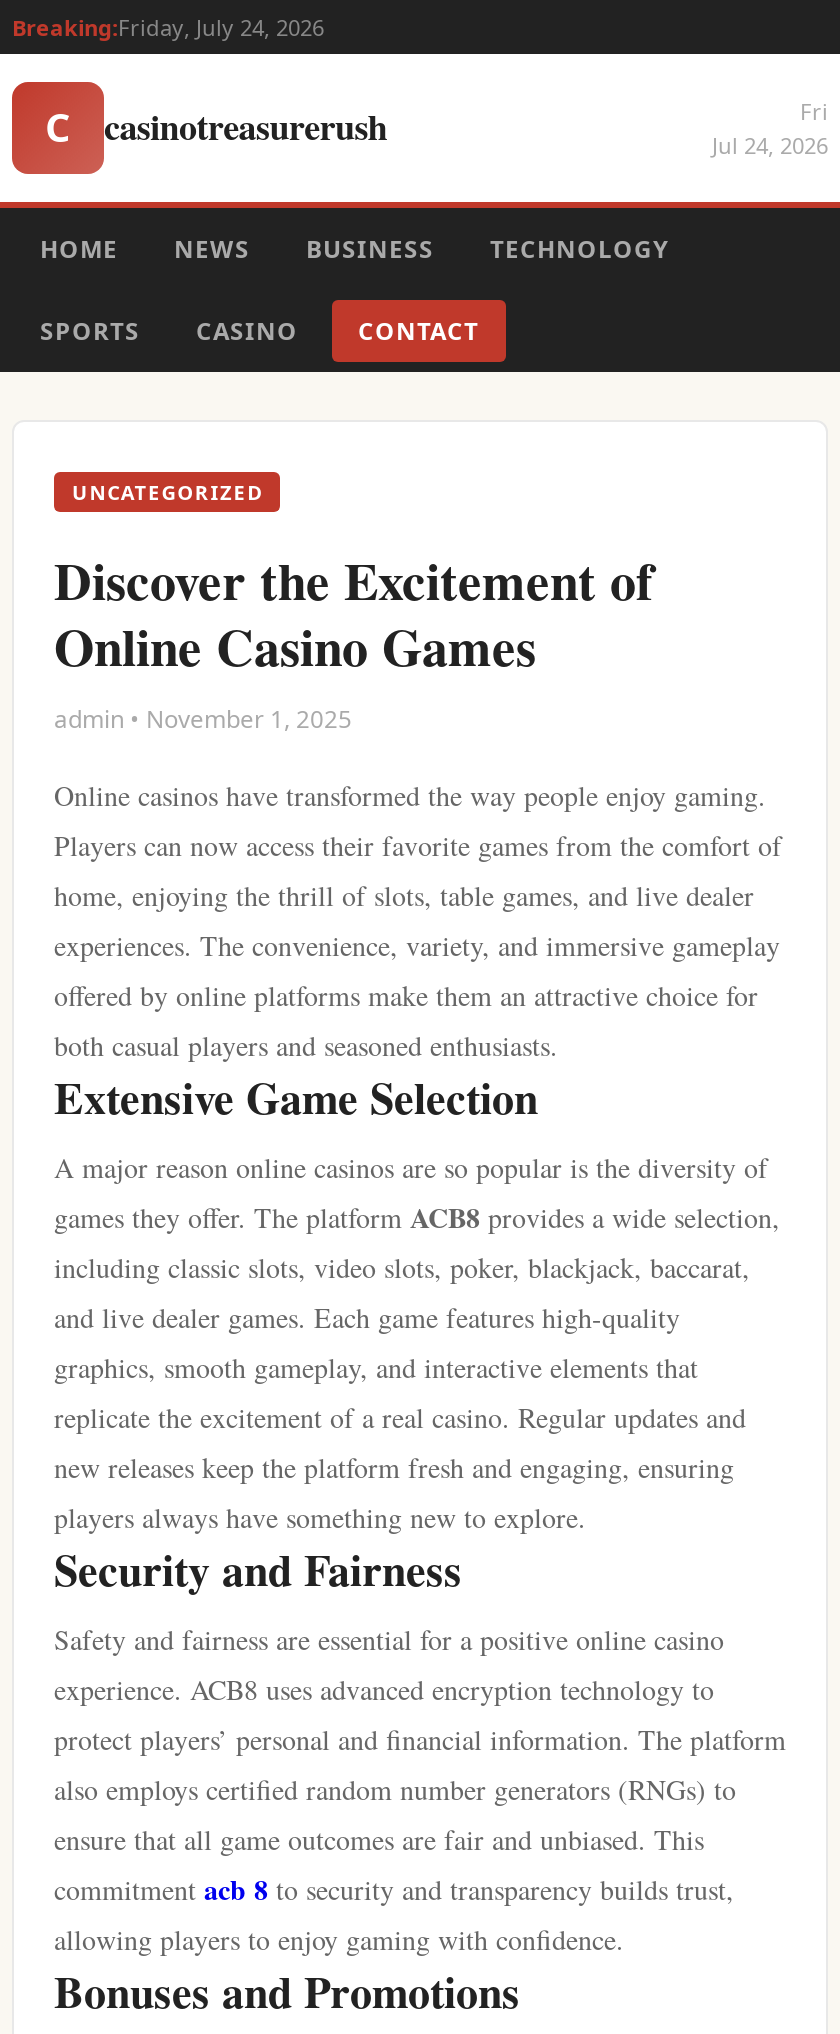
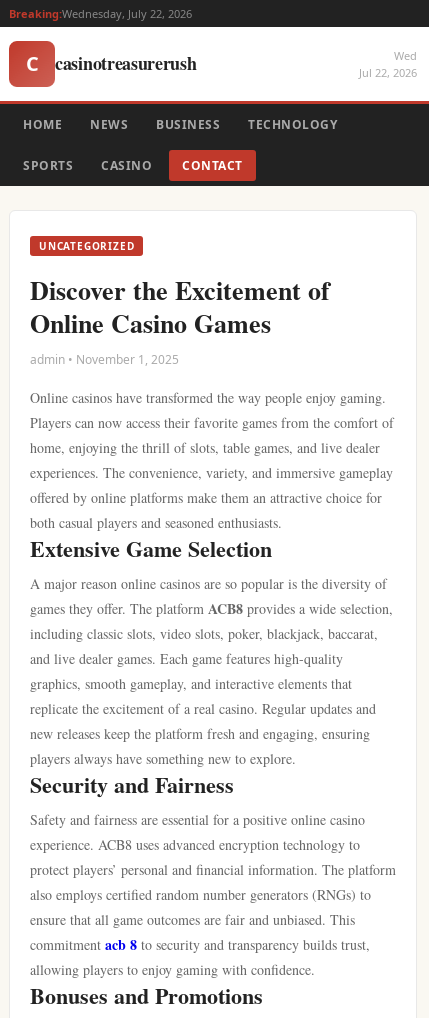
[12,12,324,42] Breaking:Friday, July 24, 2026 -> [9,6,192,21] Breaking:Wednesday, July 22, 2026
[712,96,828,160] Fri | Jul 24, 2026 -> [359,48,417,80] Wed | Jul 22, 2026

